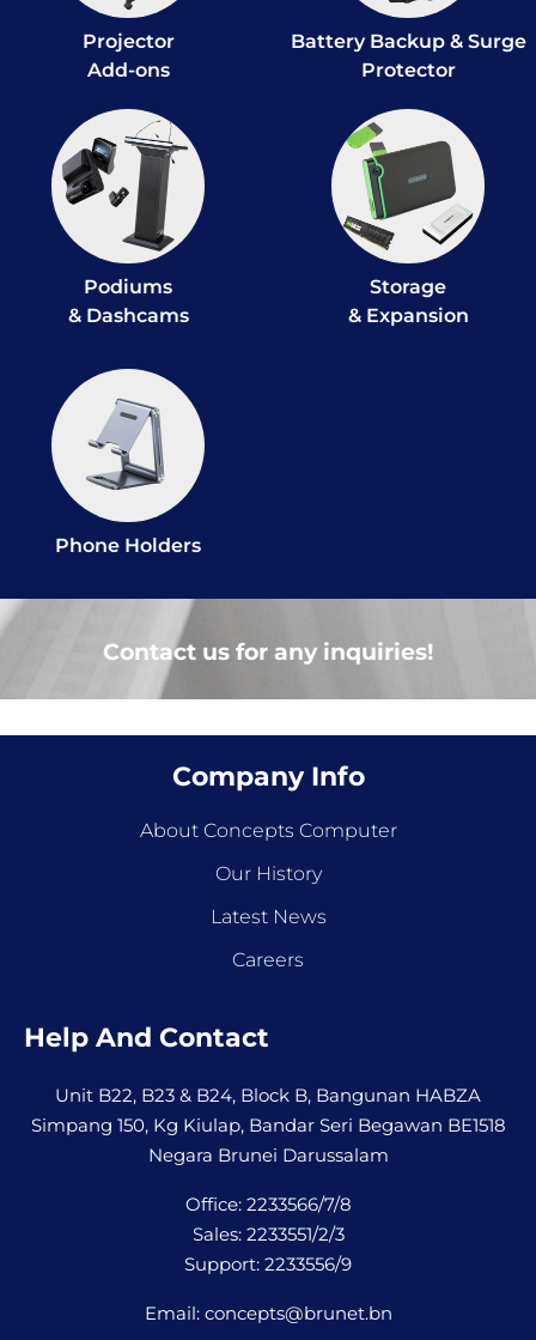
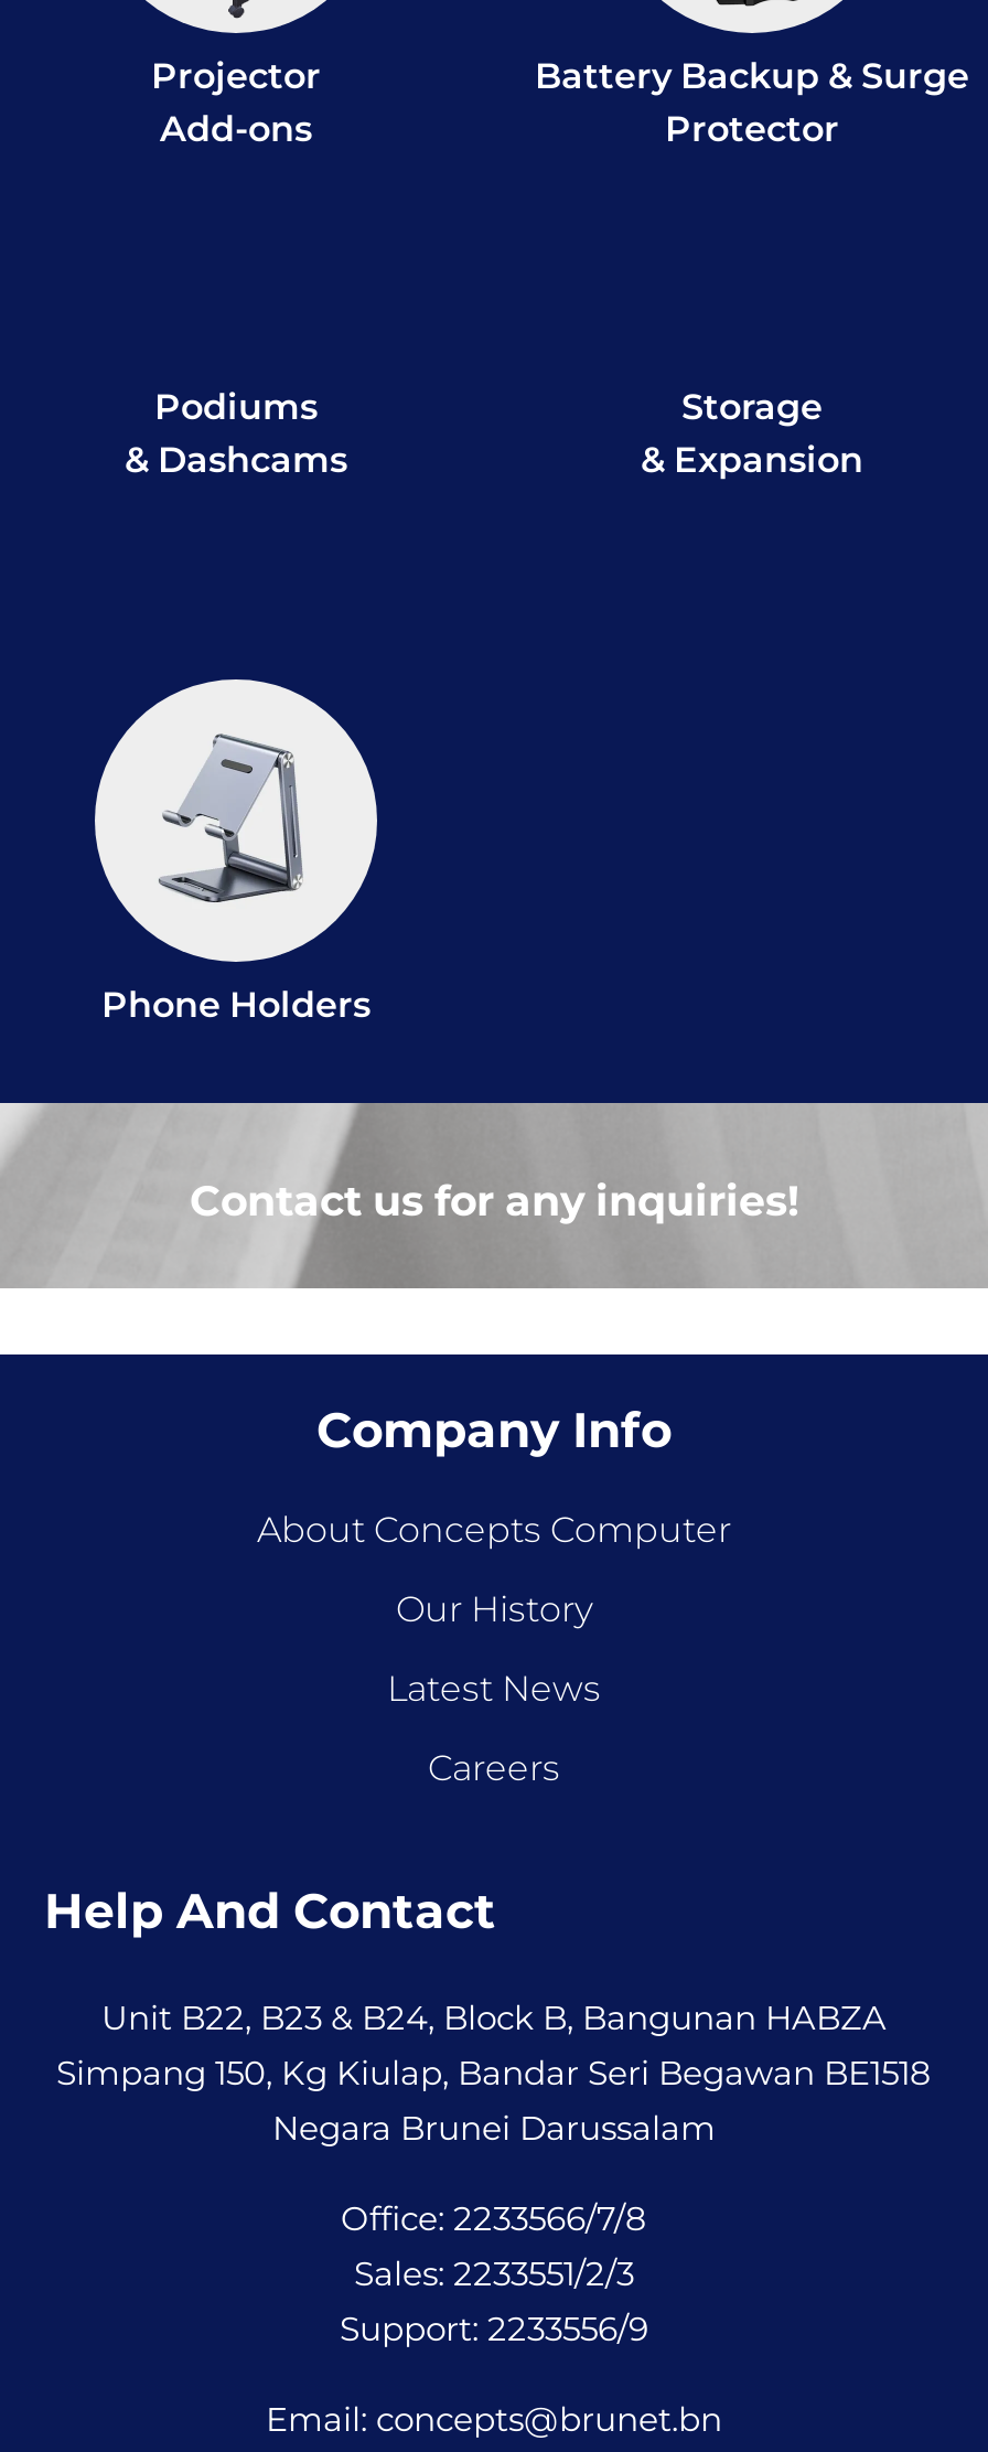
[50,108,206,265] [image] -> none
[330,108,486,265] [image] -> none
moved [68,275,468,326] -> [125,386,863,481]: Podiums | & Dashcams | Storage | & Expansion

